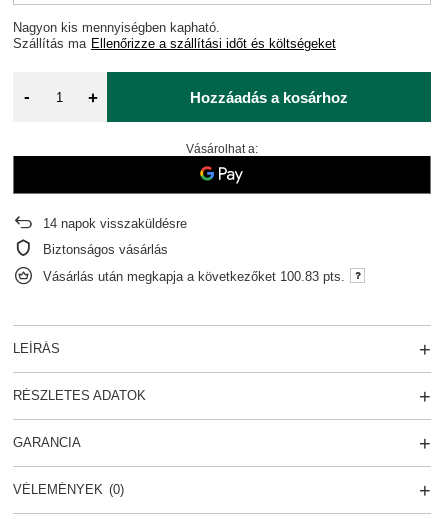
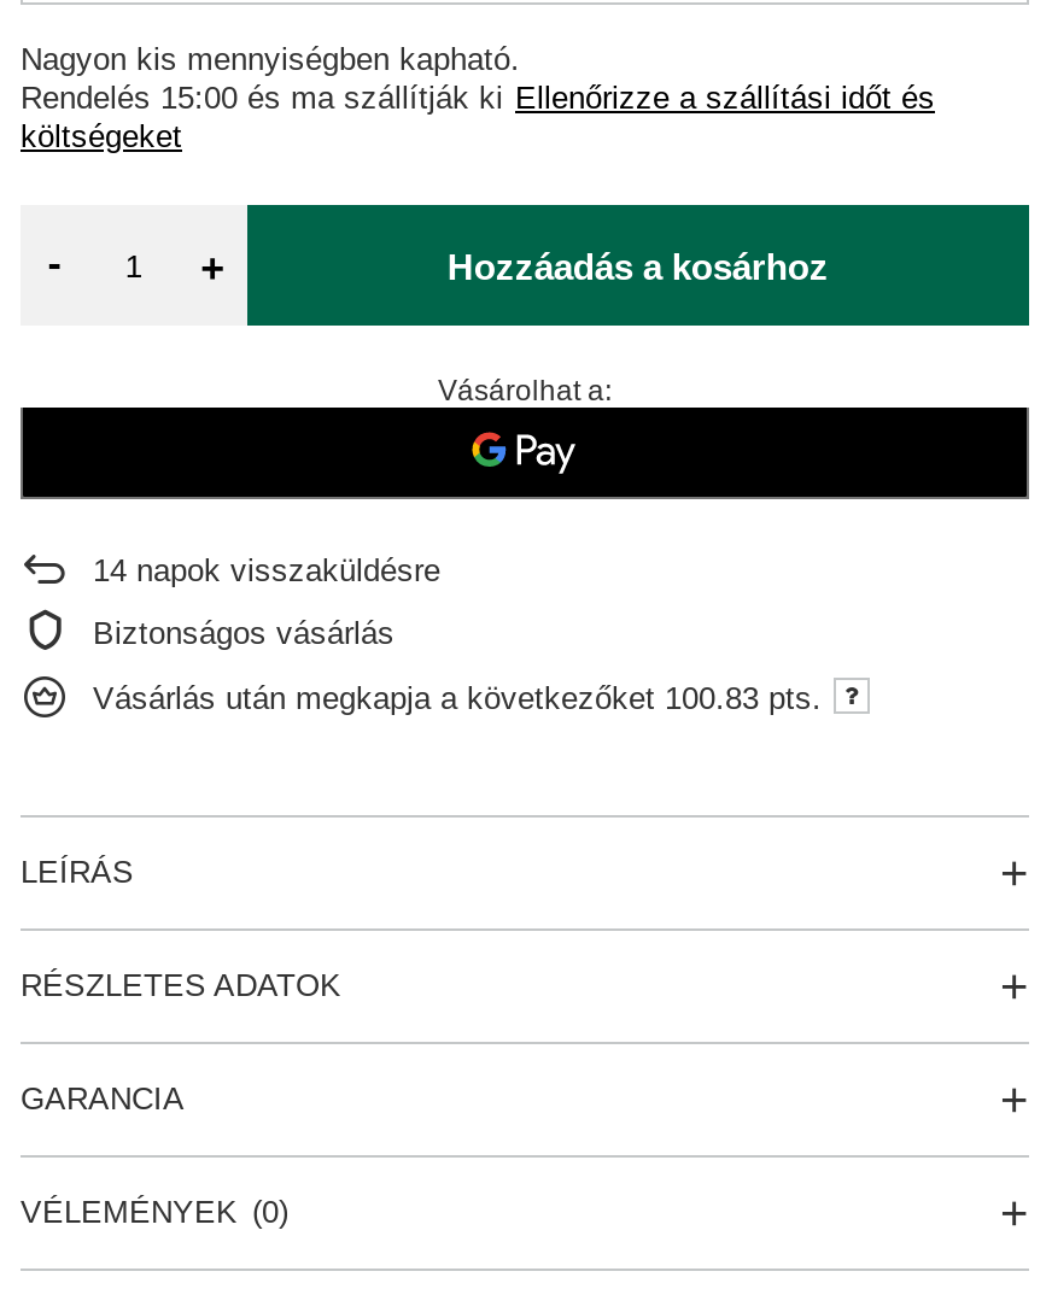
[13,36,336,51] Szállítás ma Ellenőrizze a szállítási időt és költségeket -> [21,80,935,154] Rendelés 15:00 és ma szállítják ki Ellenőrizze a szállítási időt és | költségeket

